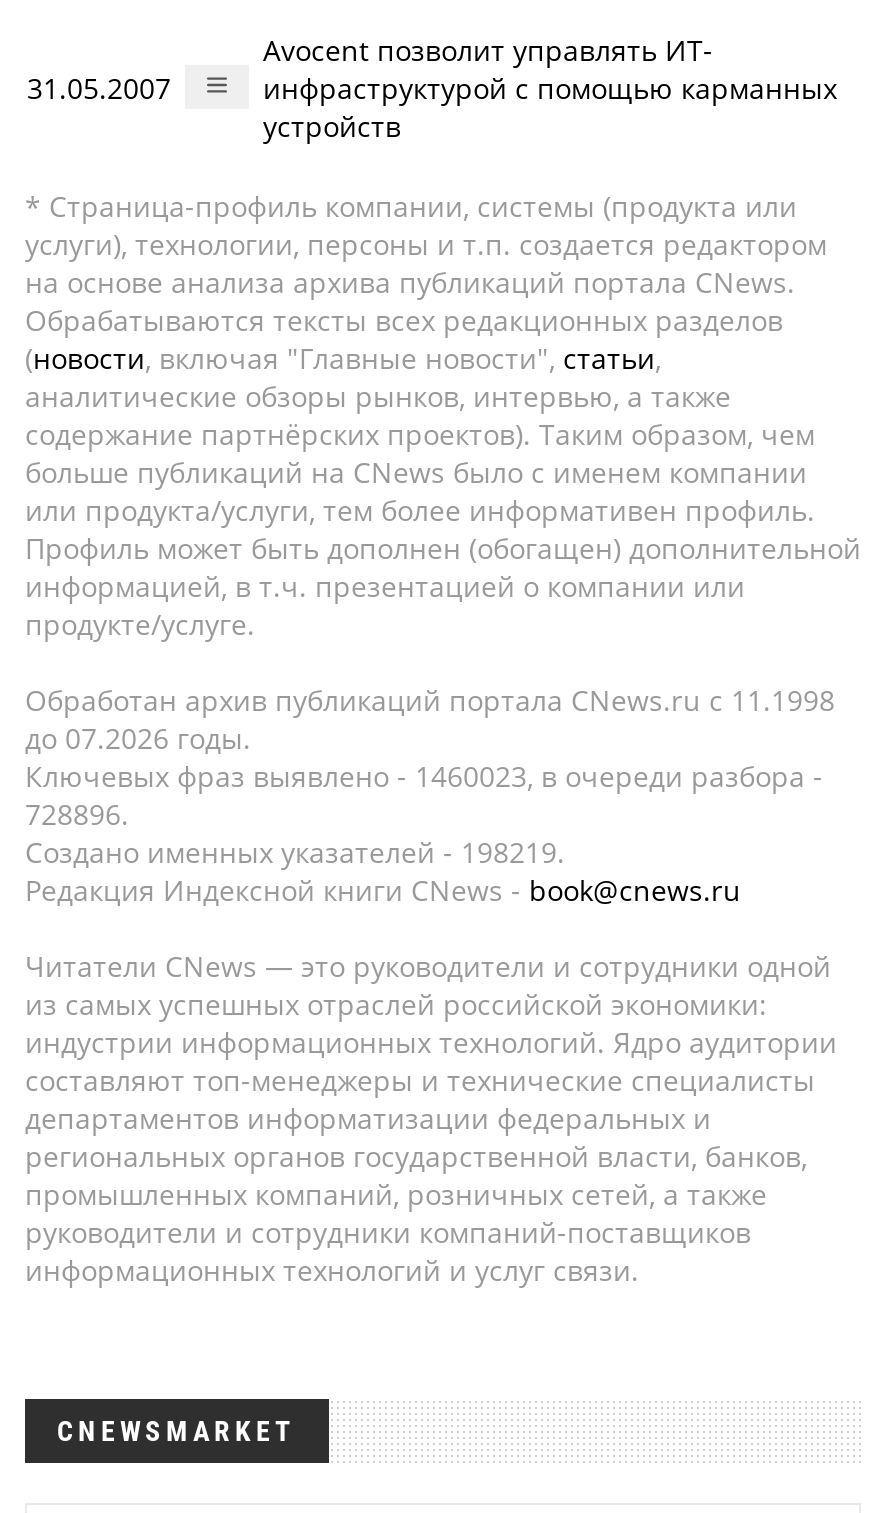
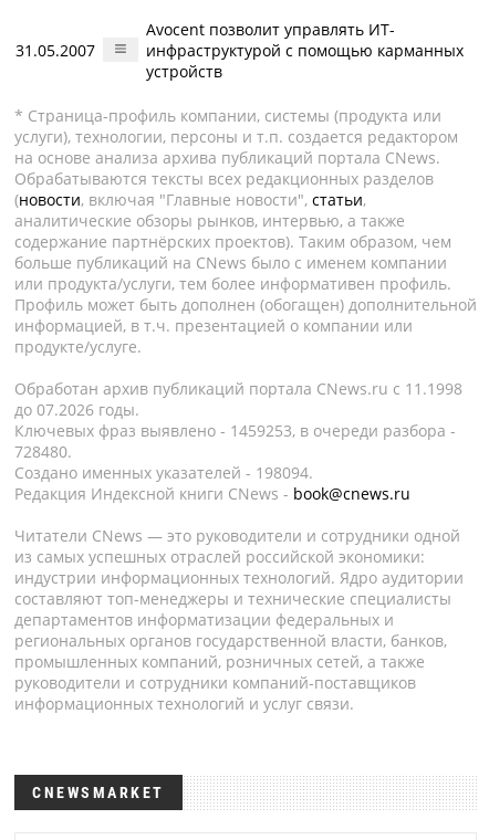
[25,757,823,795] Ключевых фраз выявлено - 1460023, в очереди разбора - -> [14,420,456,441] Ключевых фраз выявлено - 1459253, в очереди разбора -
[25,795,129,833] 728896. -> [14,441,72,462] 728480.
[25,833,565,871] Создано именных указателей - 198219. -> [14,462,313,483] Создано именных указателей - 198094.

